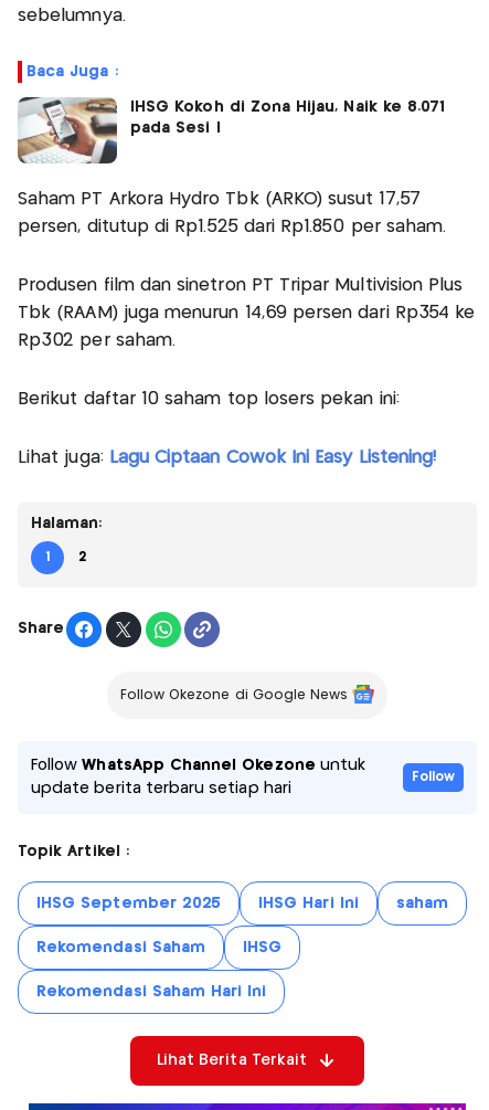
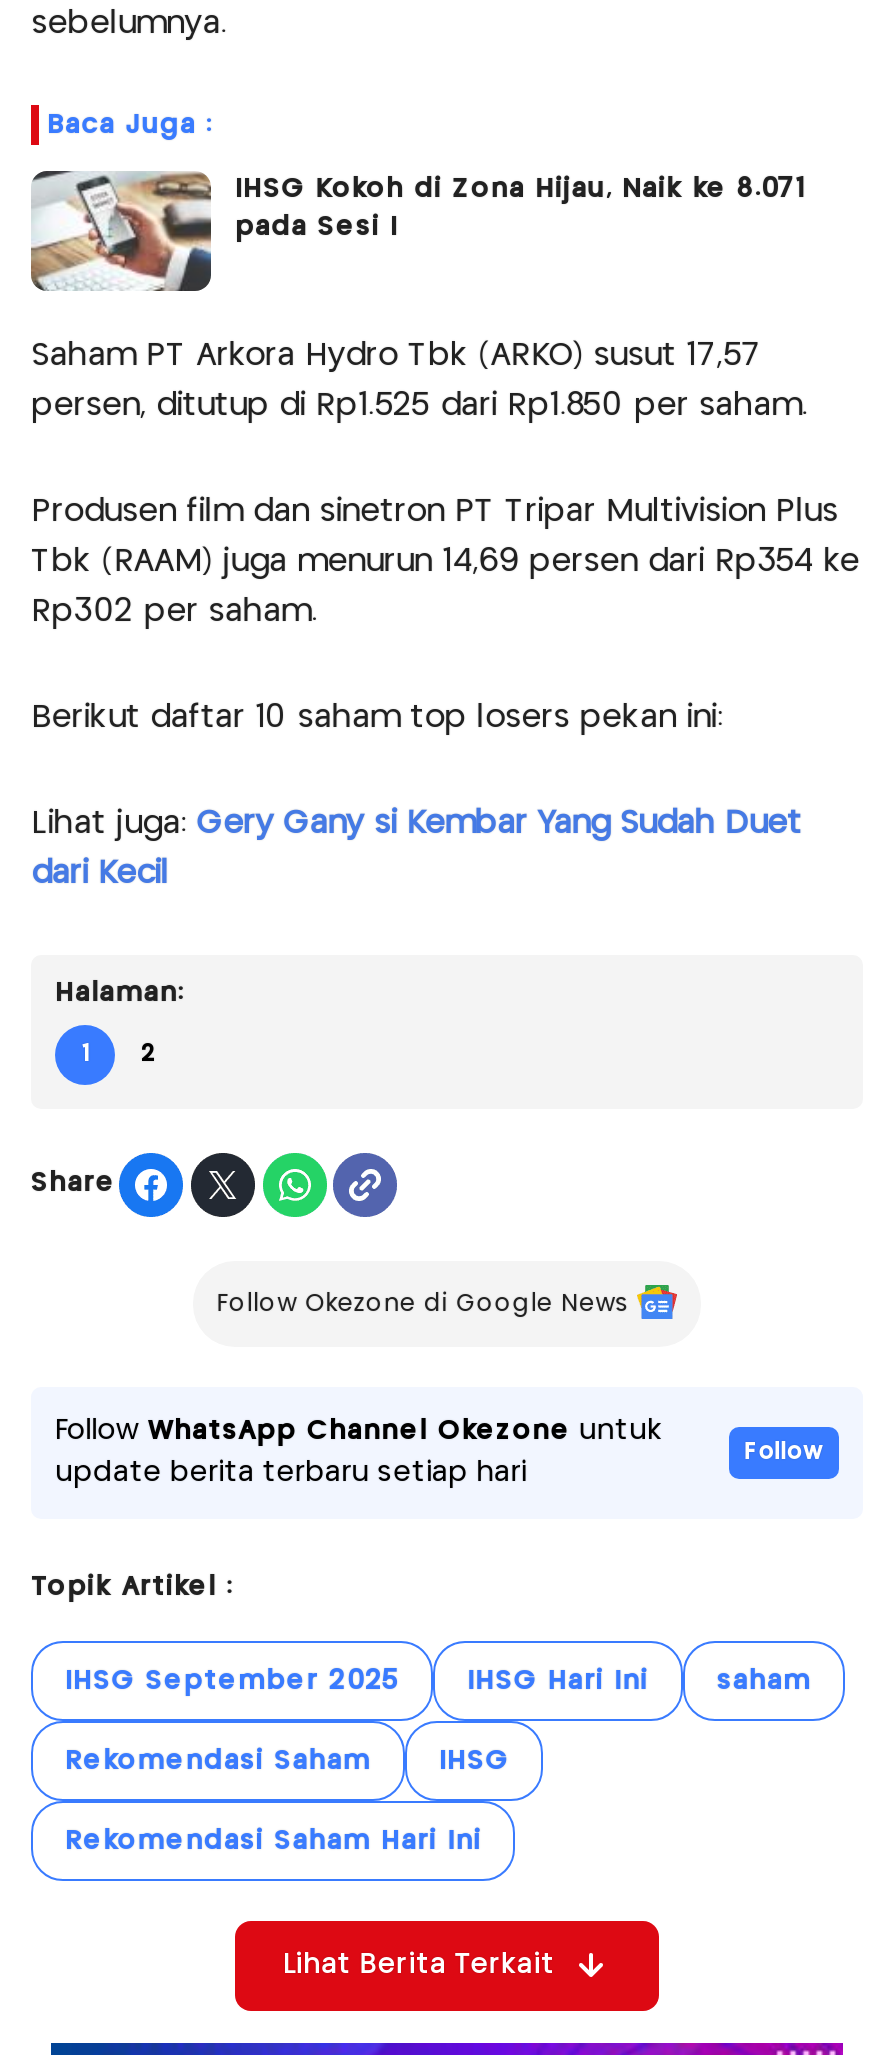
[18,449,436,466] Lihat juga: Lagu Ciptaan Cowok Ini Easy Listening! -> [31,809,801,889] Lihat juga: Gery Gany si Kembar Yang Sudah Duet | dari Kecil

